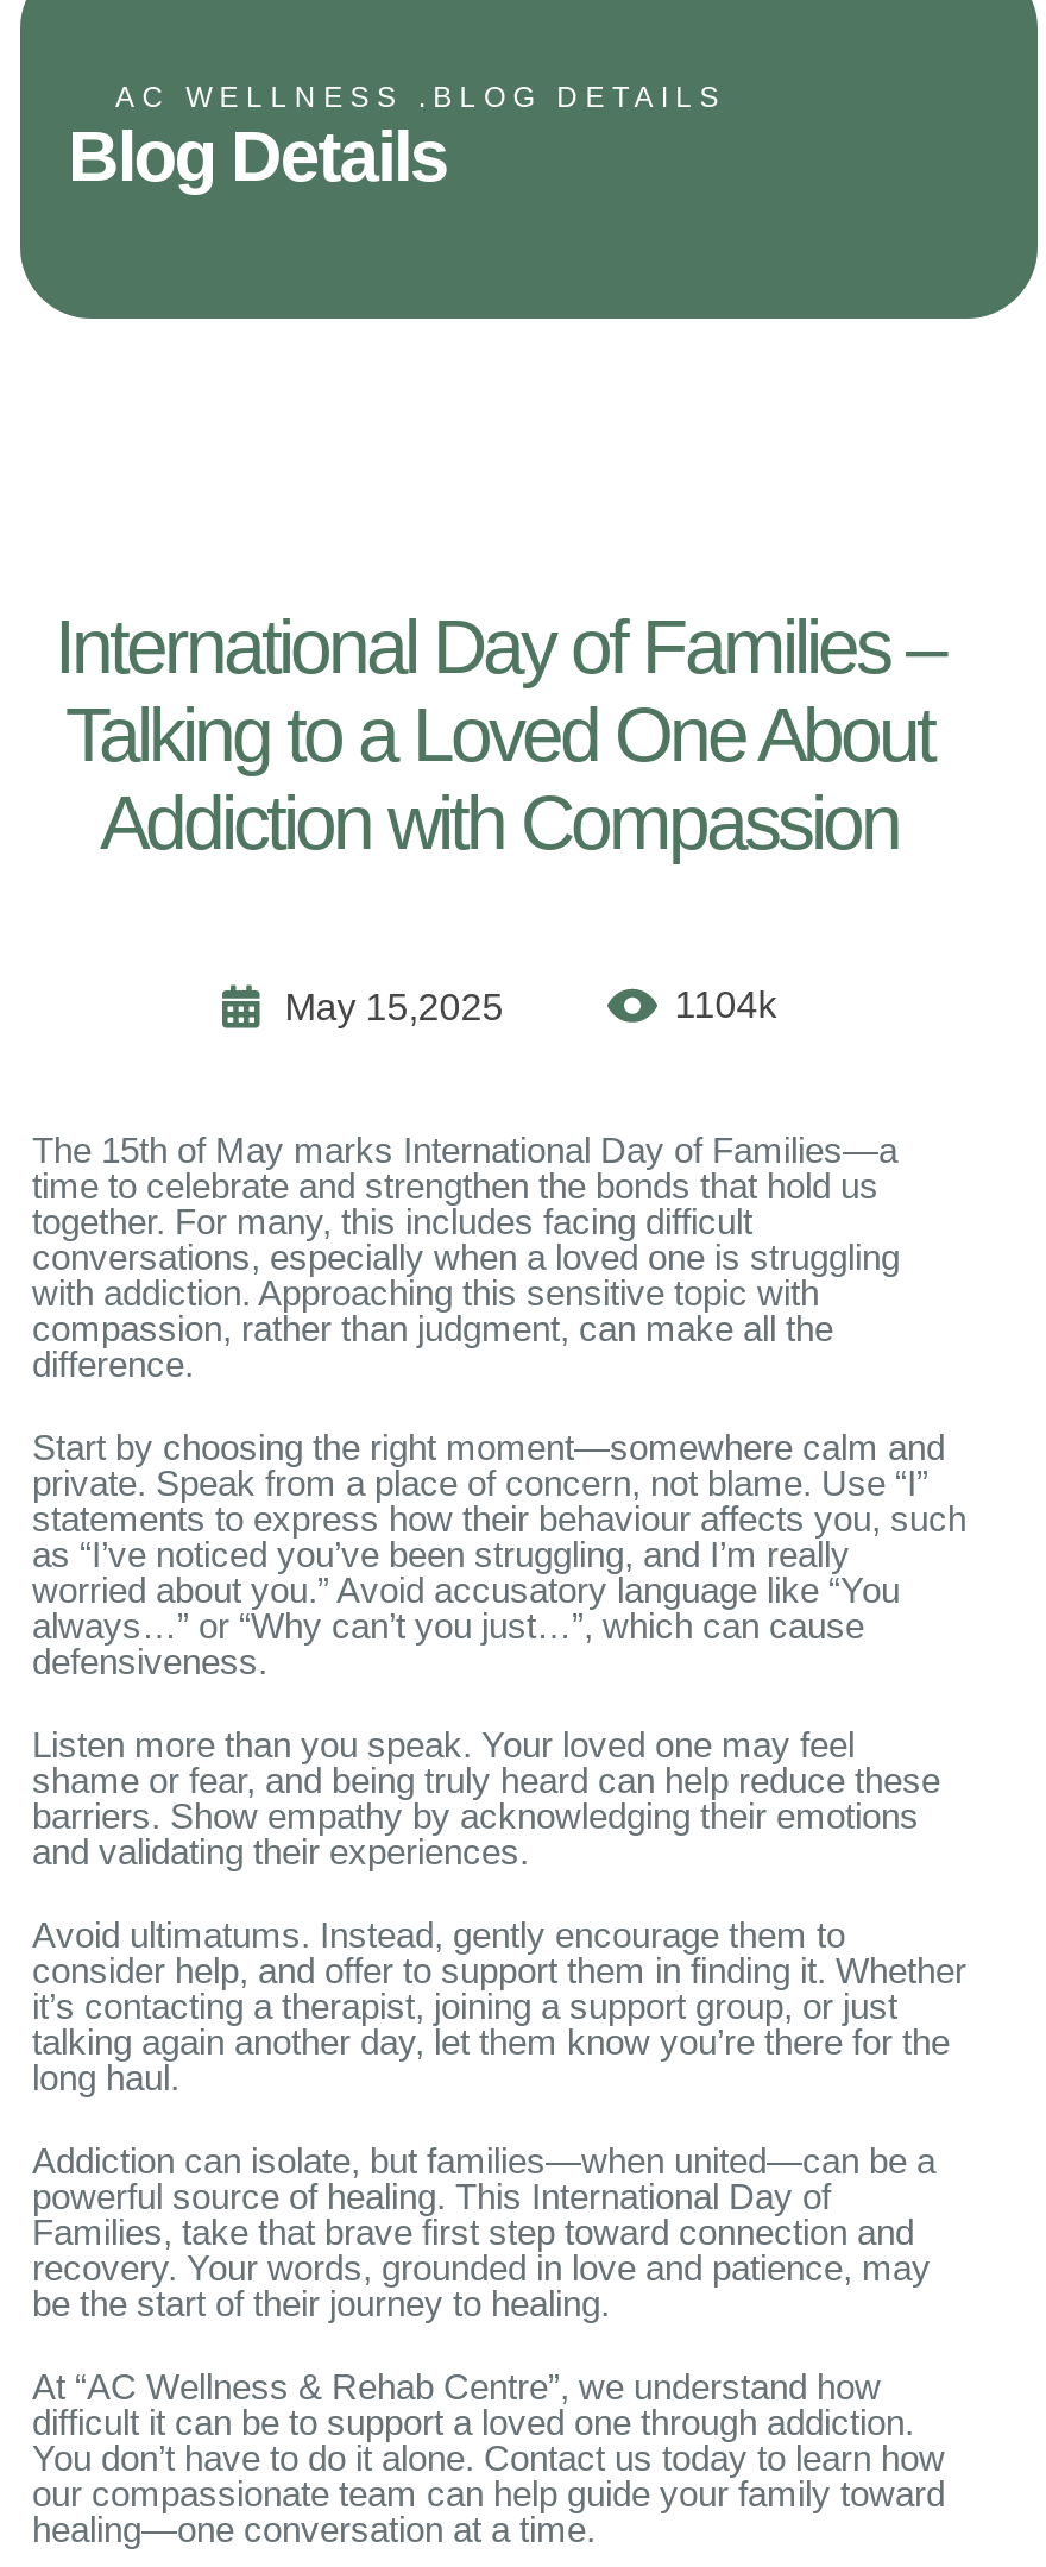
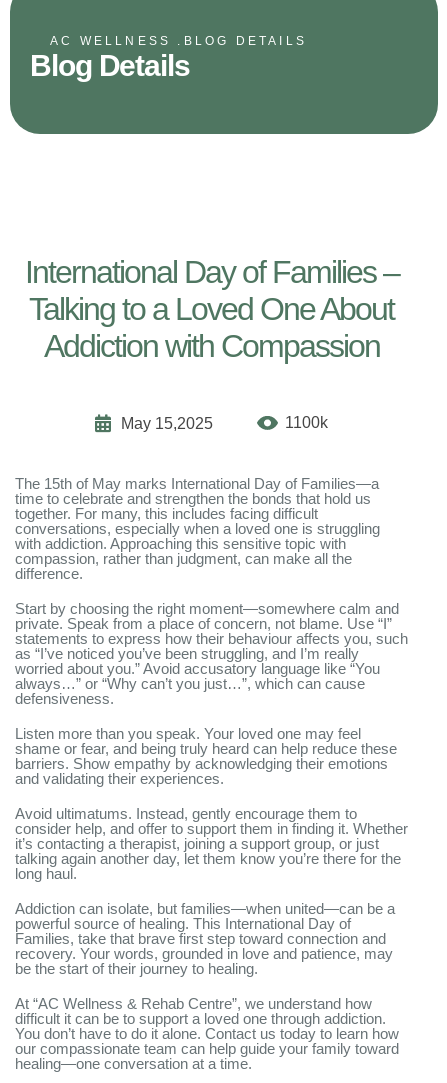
[674,984,777,1025] 1104k -> [285,414,328,431] 1100k

